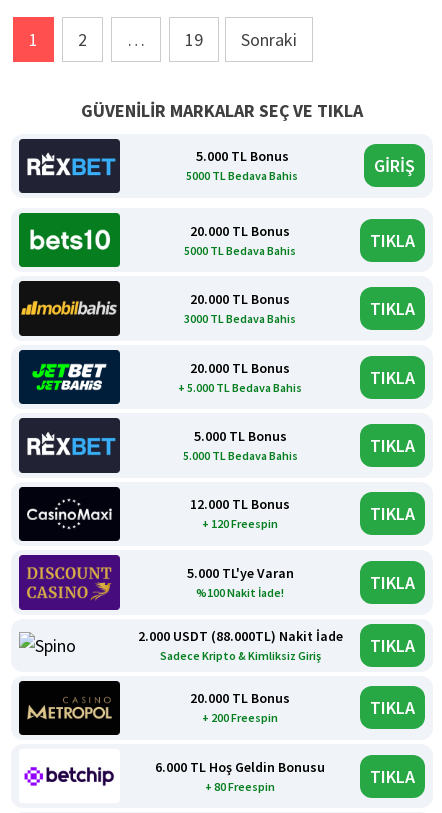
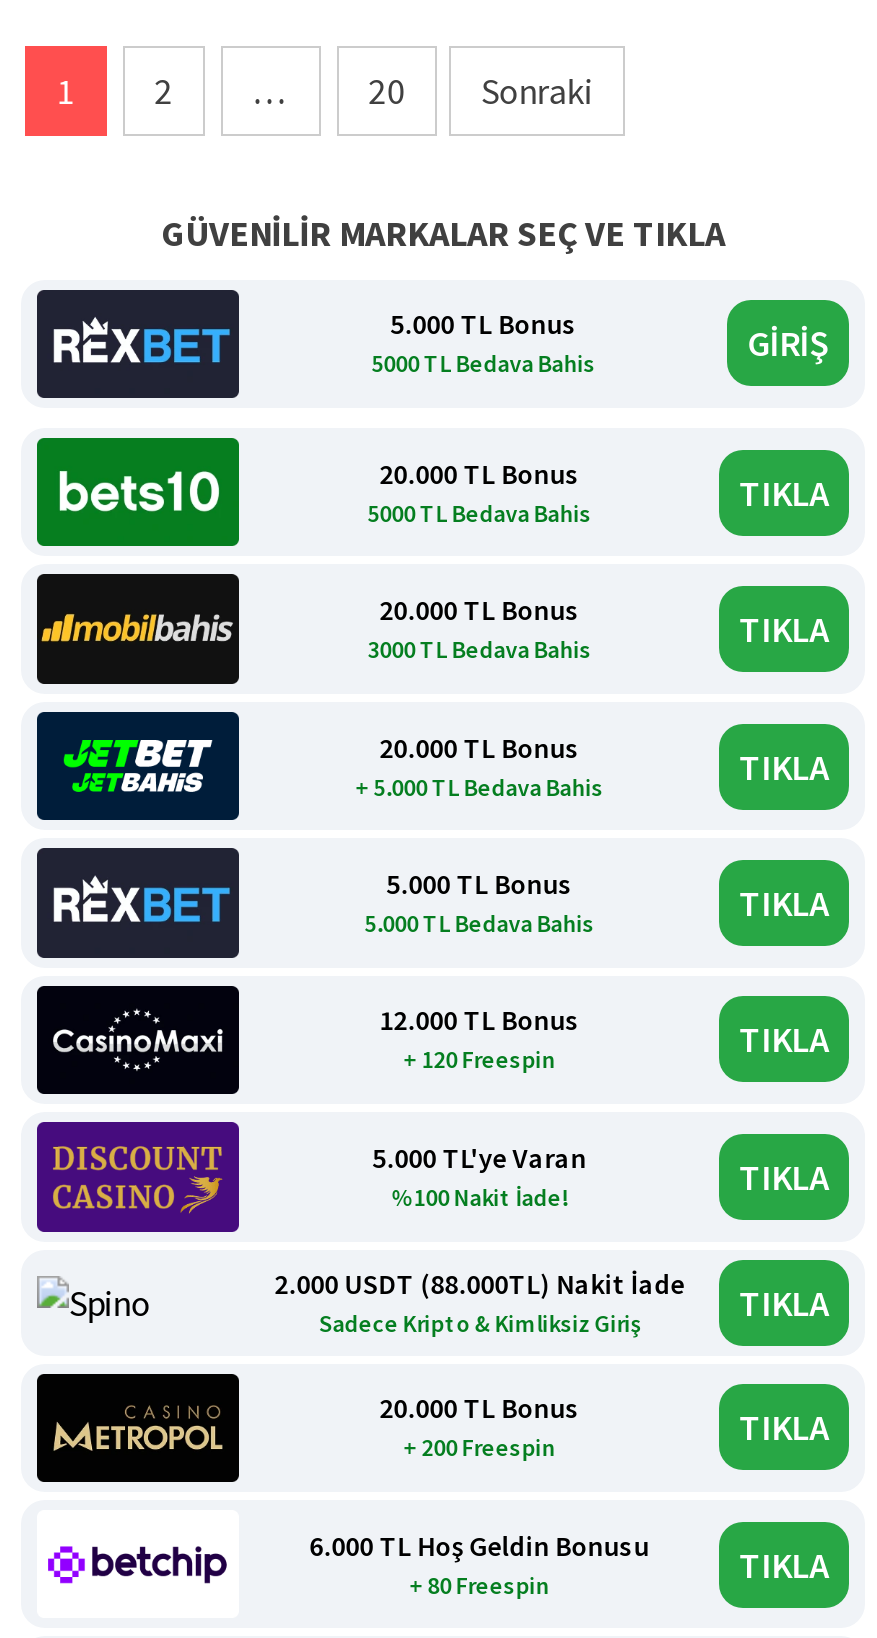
[185,27,203,50] 19 -> [369,67,405,113] 20

